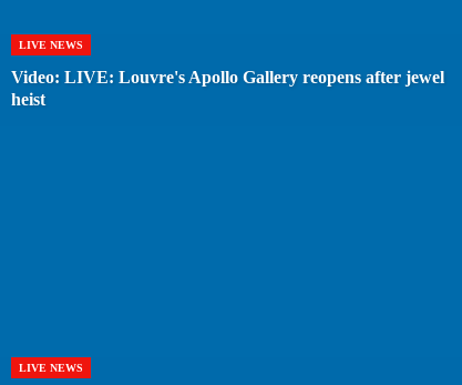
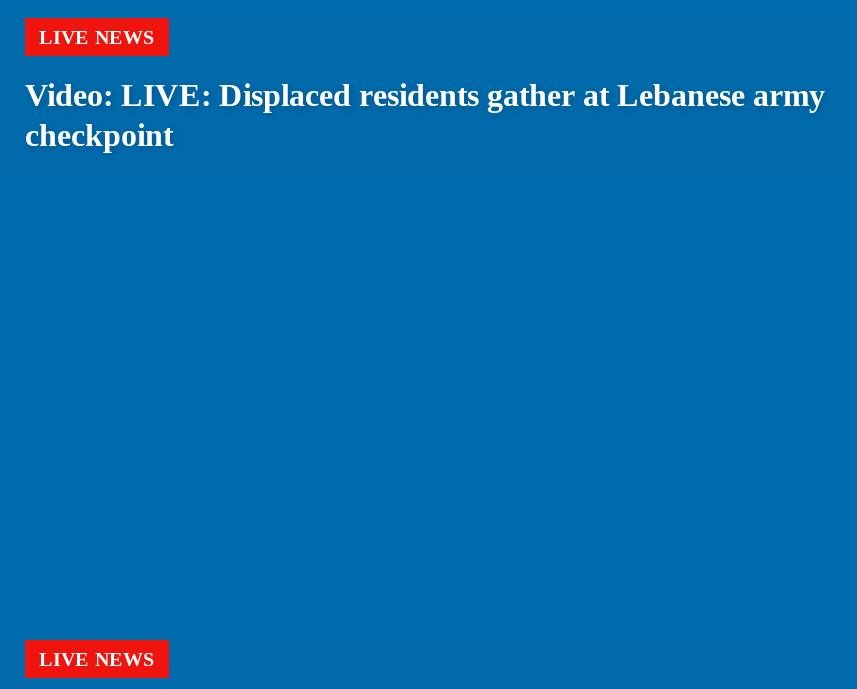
[11,68,444,109] Video: LIVE: Louvre's Apollo Gallery reopens after jewel | heist -> [25,78,825,152] Video: LIVE: Displaced residents gather at Lebanese army | checkpoint

